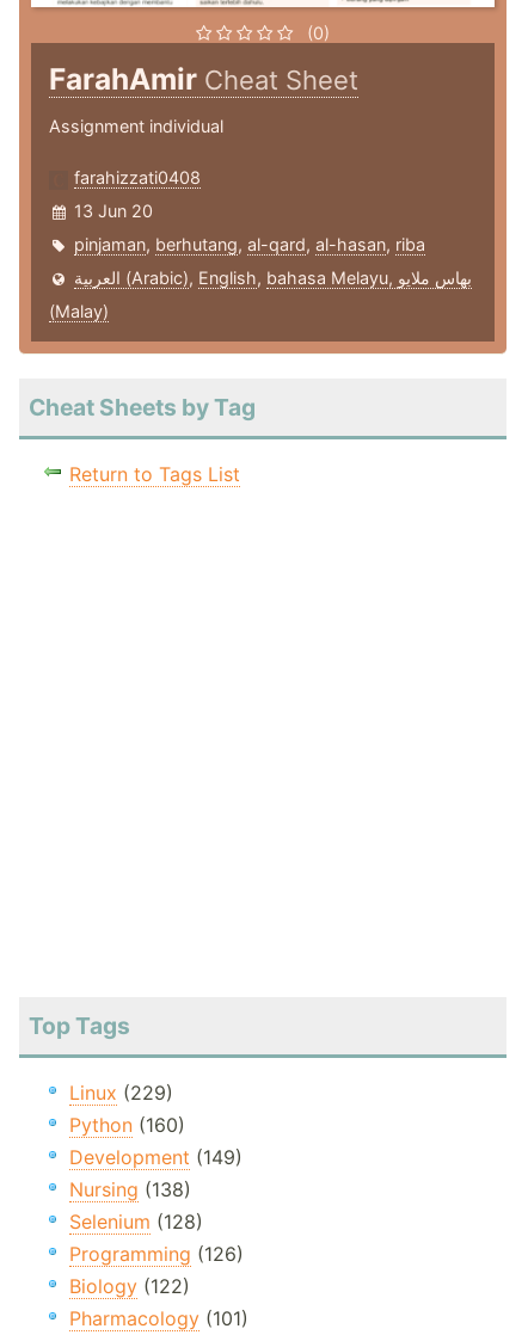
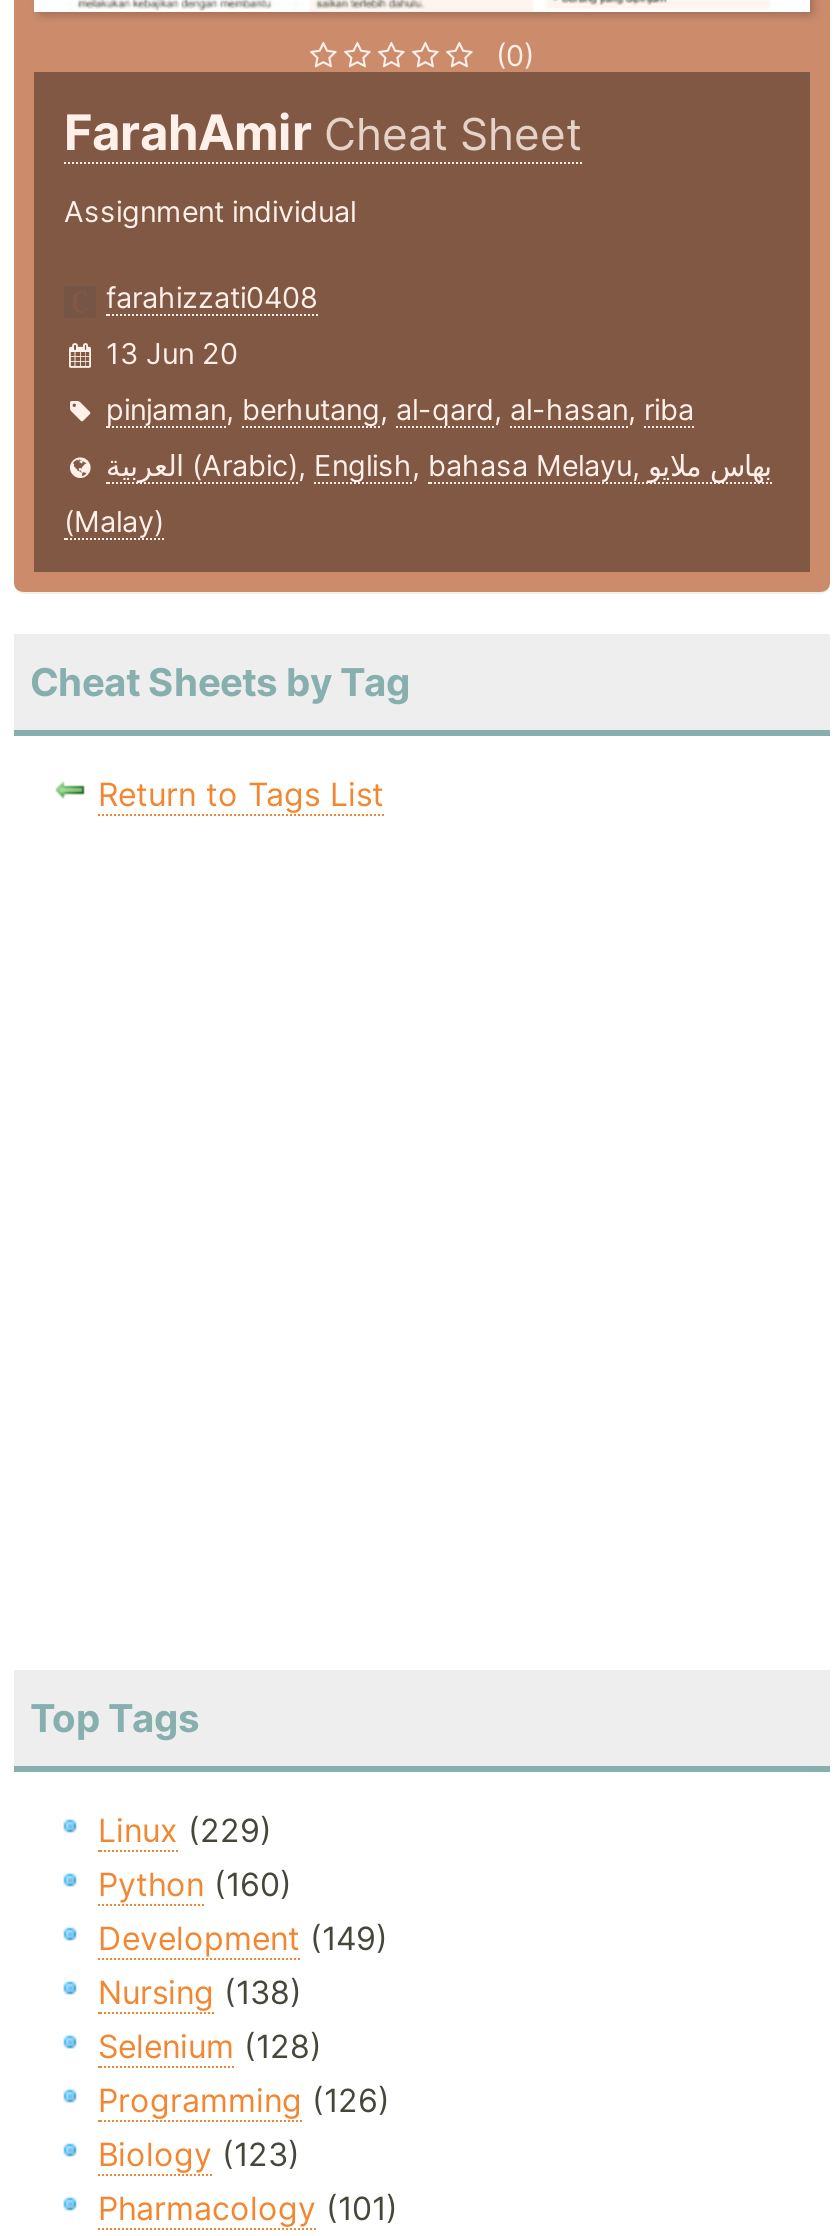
[69,1274,190,1298] Biology (122) -> [98,2134,300,2174] Biology (123)

